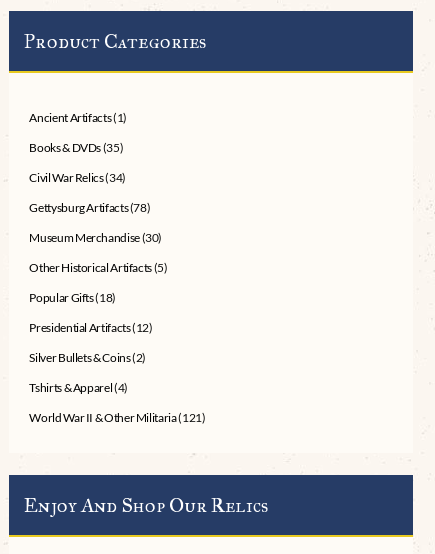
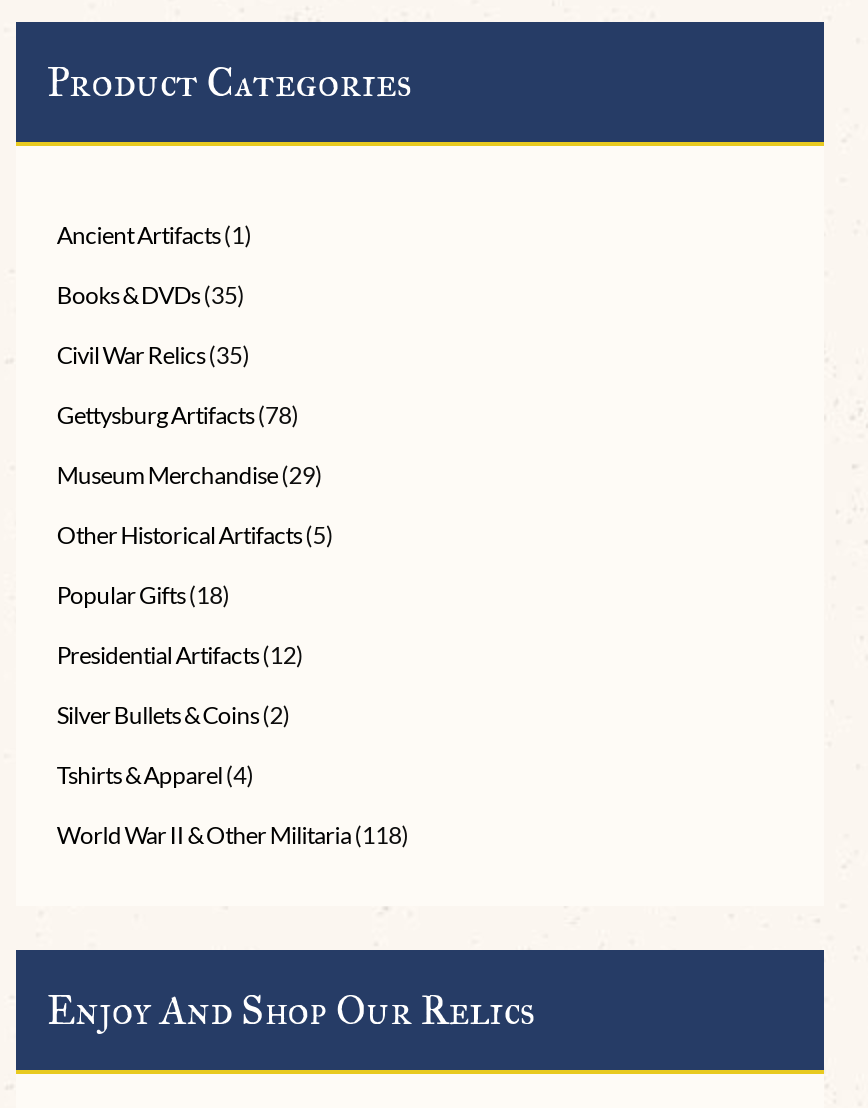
[29,170,126,185] Civil War Relics (34) -> [57,340,250,370] Civil War Relics (35)
[29,230,162,245] Museum Merchandise (30) -> [57,460,322,490] Museum Merchandise (29)
[29,410,205,425] World War II & Other Militaria (121) -> [57,820,409,850] World War II & Other Militaria (118)

